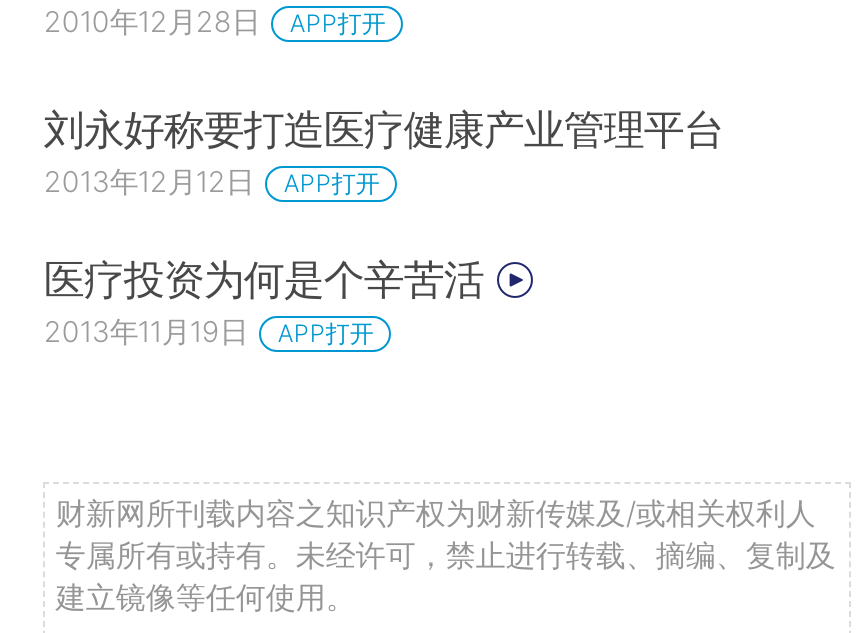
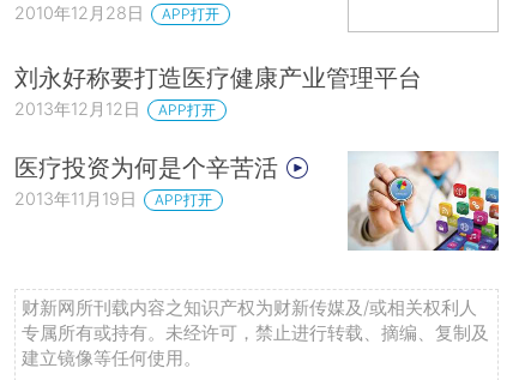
none -> [346,150,500,252] [image]

